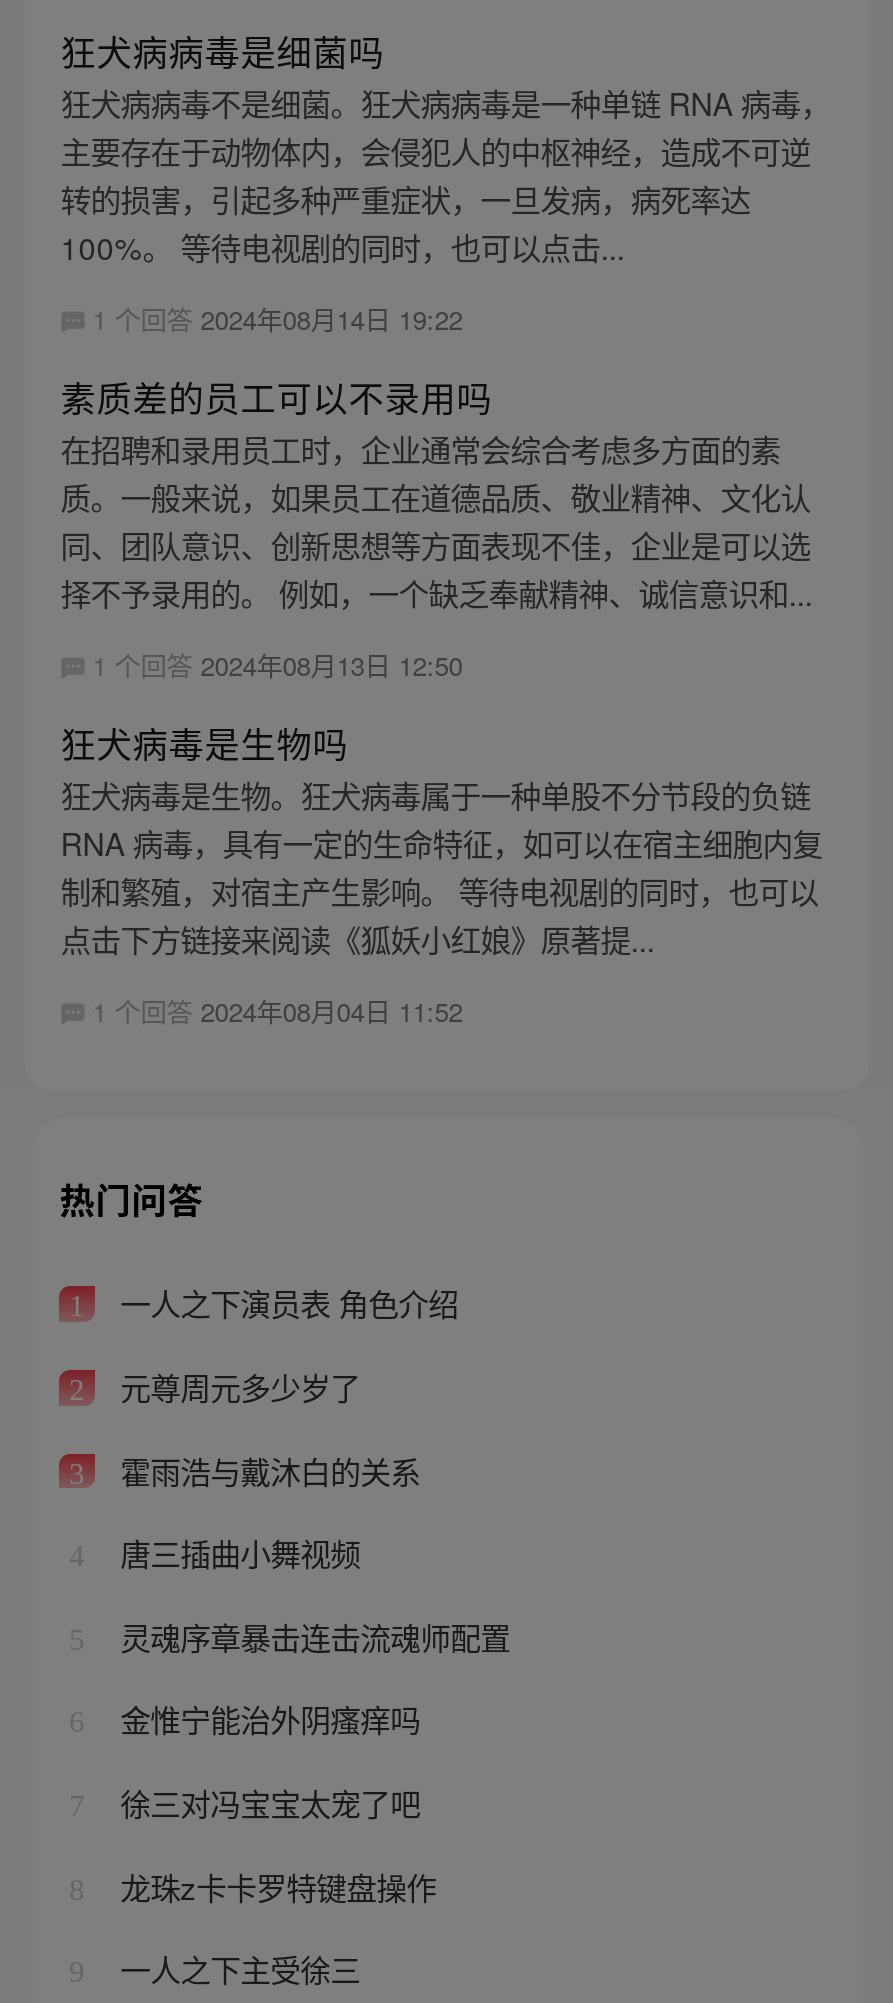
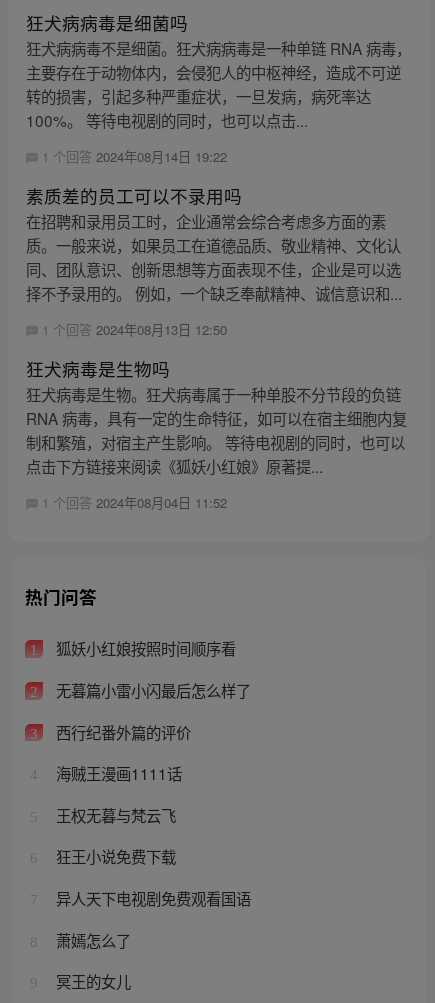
[112,1281,458,1325] 一人之下演员表 角色介绍 -> [52,637,236,659] 狐妖小红娘按照时间顺序看
[112,1364,360,1408] 元尊周元多少岁了 -> [52,679,251,701] 无暮篇小雷小闪最后怎么样了
[112,1447,420,1491] 霍雨浩与戴沐白的关系 -> [52,721,191,743] 西行纪番外篇的评价
[112,1531,360,1575] 唐三插曲小舞视频 -> [52,762,182,784] 海贼王漫画1111话
[112,1614,510,1658] 灵魂序章暴击连击流魂师配置 -> [52,804,176,826] 王权无暮与梵云飞
[112,1697,420,1741] 金惟宁能治外阴瘙痒吗 -> [52,845,176,867] 狂王小说免费下载
[112,1780,420,1824] 徐三对冯宝宝太宠了吧 -> [52,887,251,909] 异人天下电视剧免费观看国语
[112,1863,436,1907] 龙珠z卡卡罗特键盘操作 -> [52,929,131,951] 萧嫣怎么了
[112,1946,360,1990] 一人之下主受徐三 -> [52,970,131,992] 冥王的女儿

